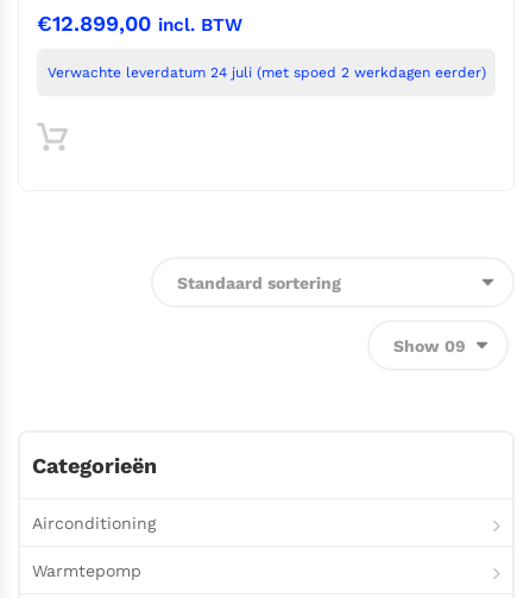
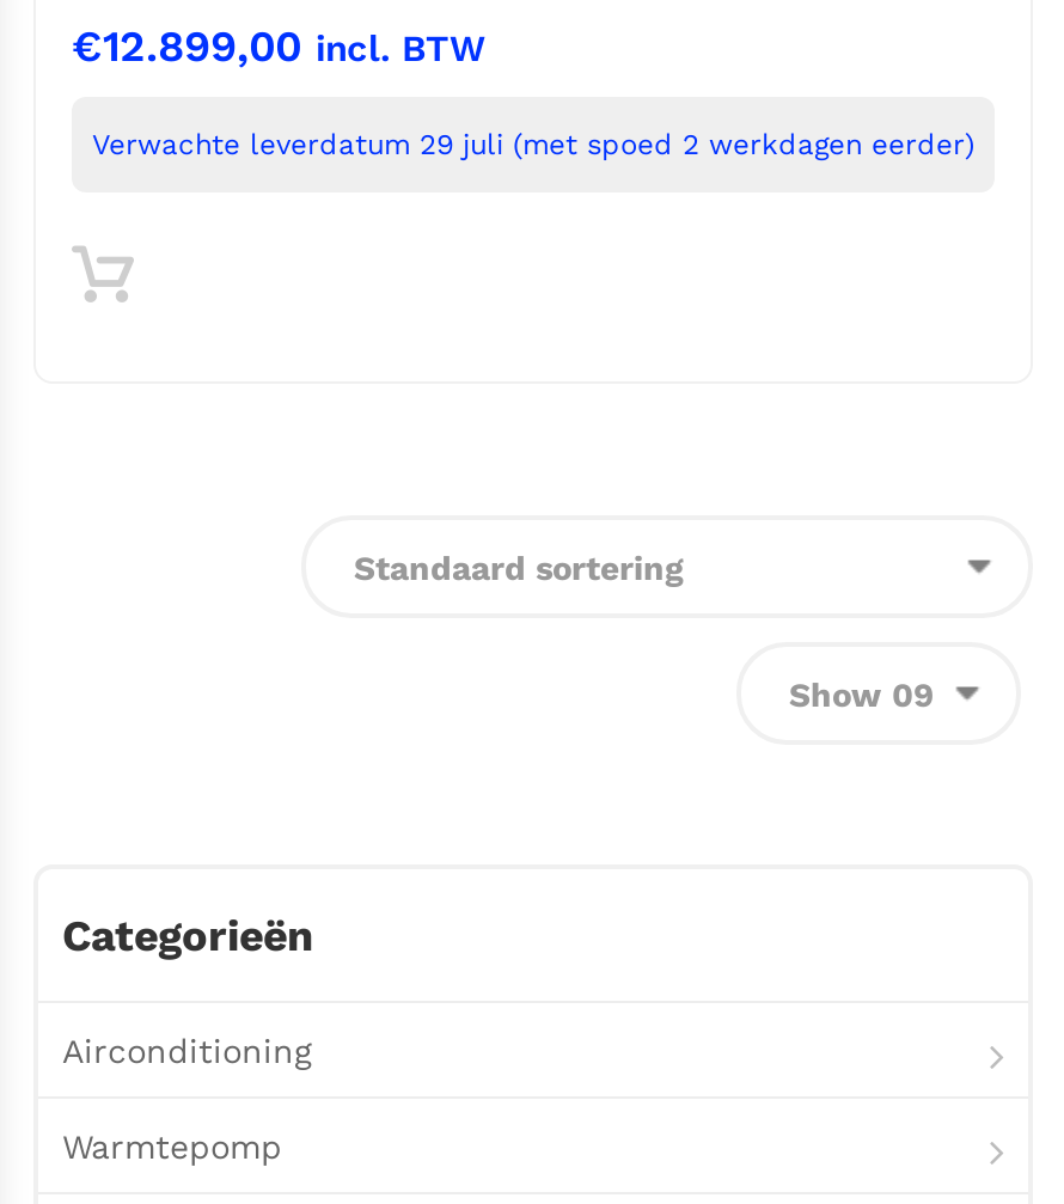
[47,64,486,81] Verwachte leverdatum 24 juli (met spoed 2 werkdagen eerder) -> [92,128,974,162] Verwachte leverdatum 29 juli (met spoed 2 werkdagen eerder)

